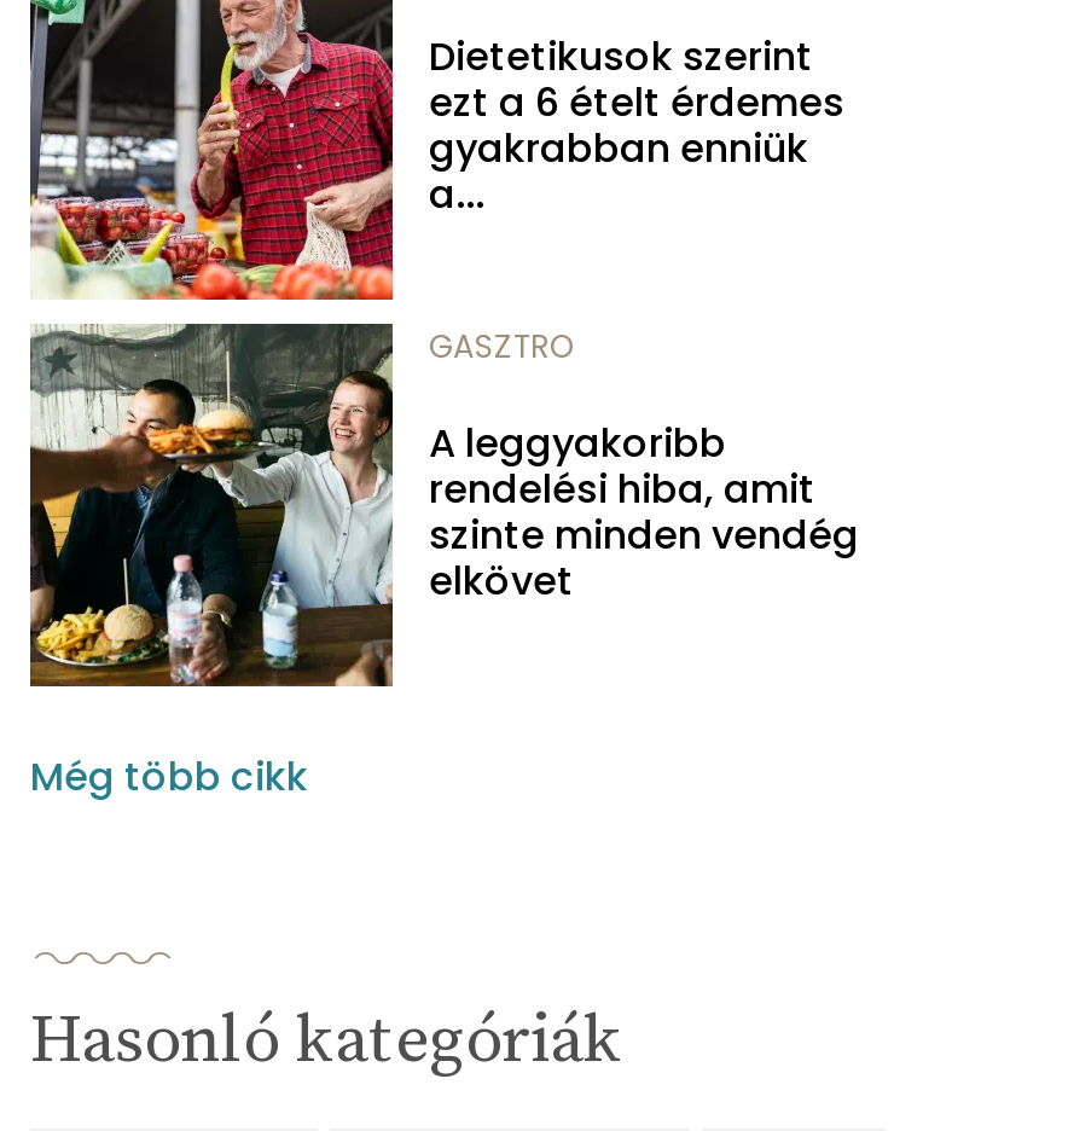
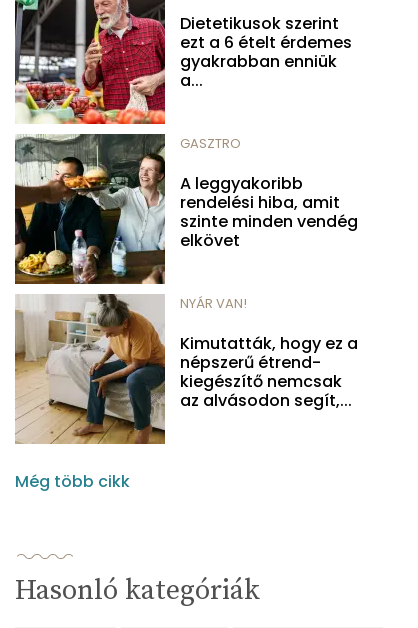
none -> [14,294,358,445] [image] | NYÁR VAN! | Kimutatták, hogy ez a | népszerű étrend- | kiegészítő nemcsak | az alvásodon segít,...

